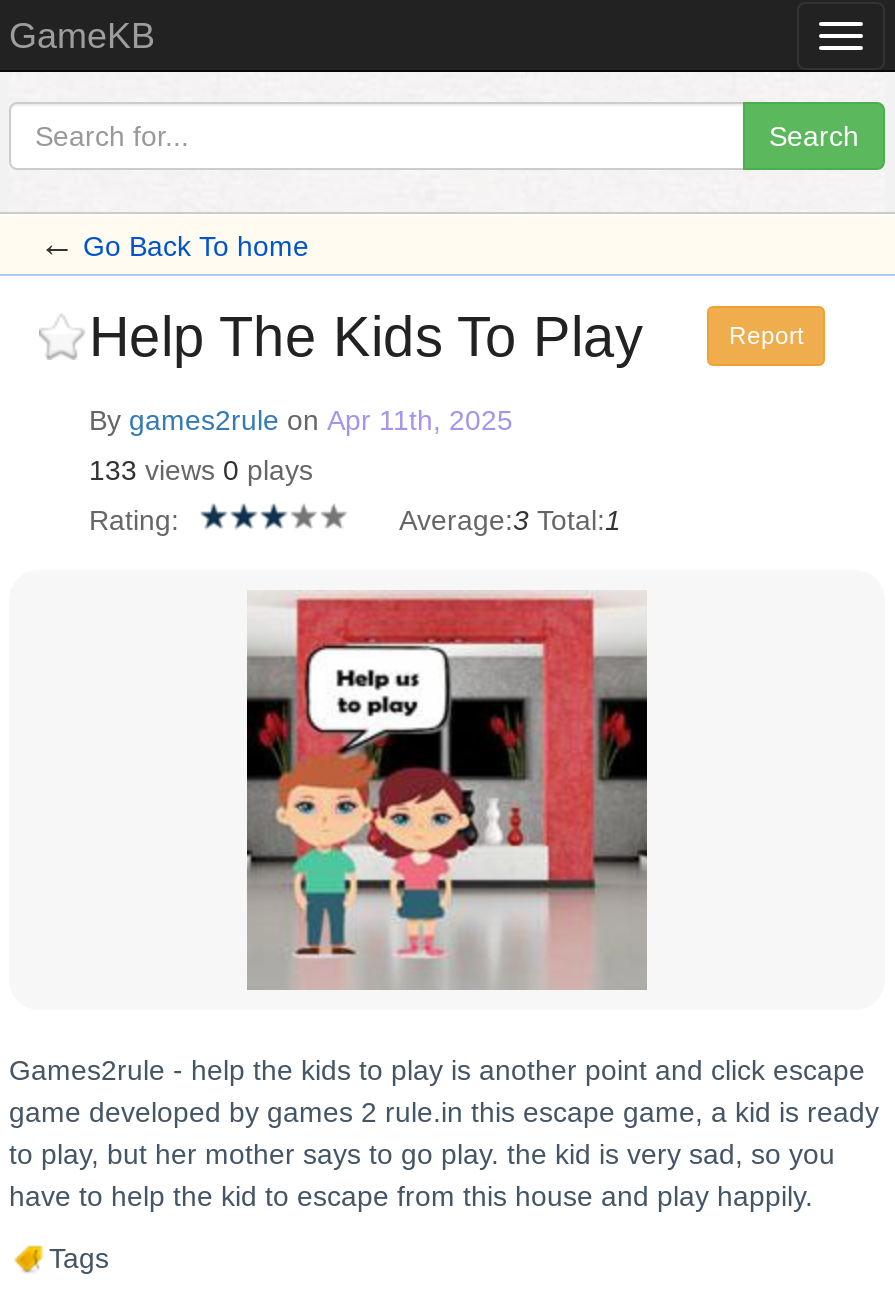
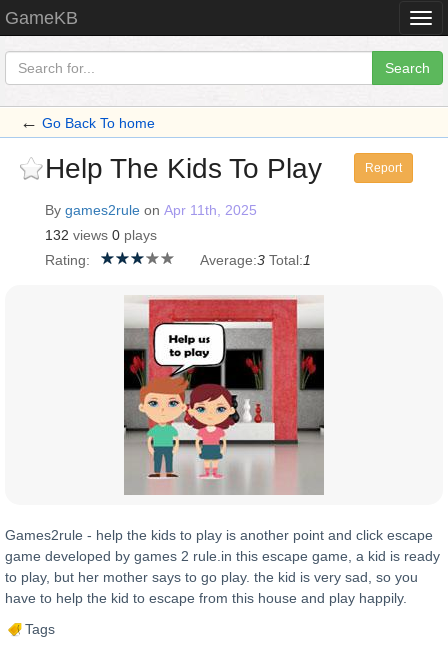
[89,454,313,486] 133 views 0 plays -> [45,227,157,243] 132 views 0 plays

